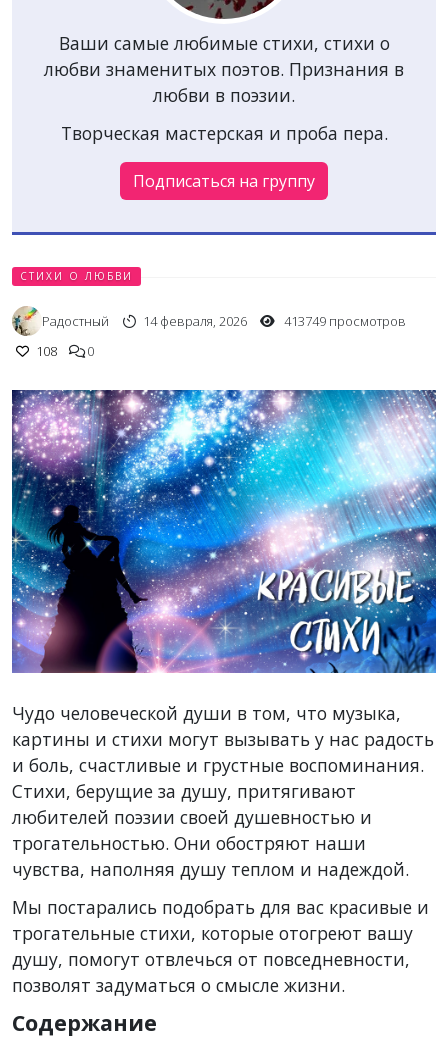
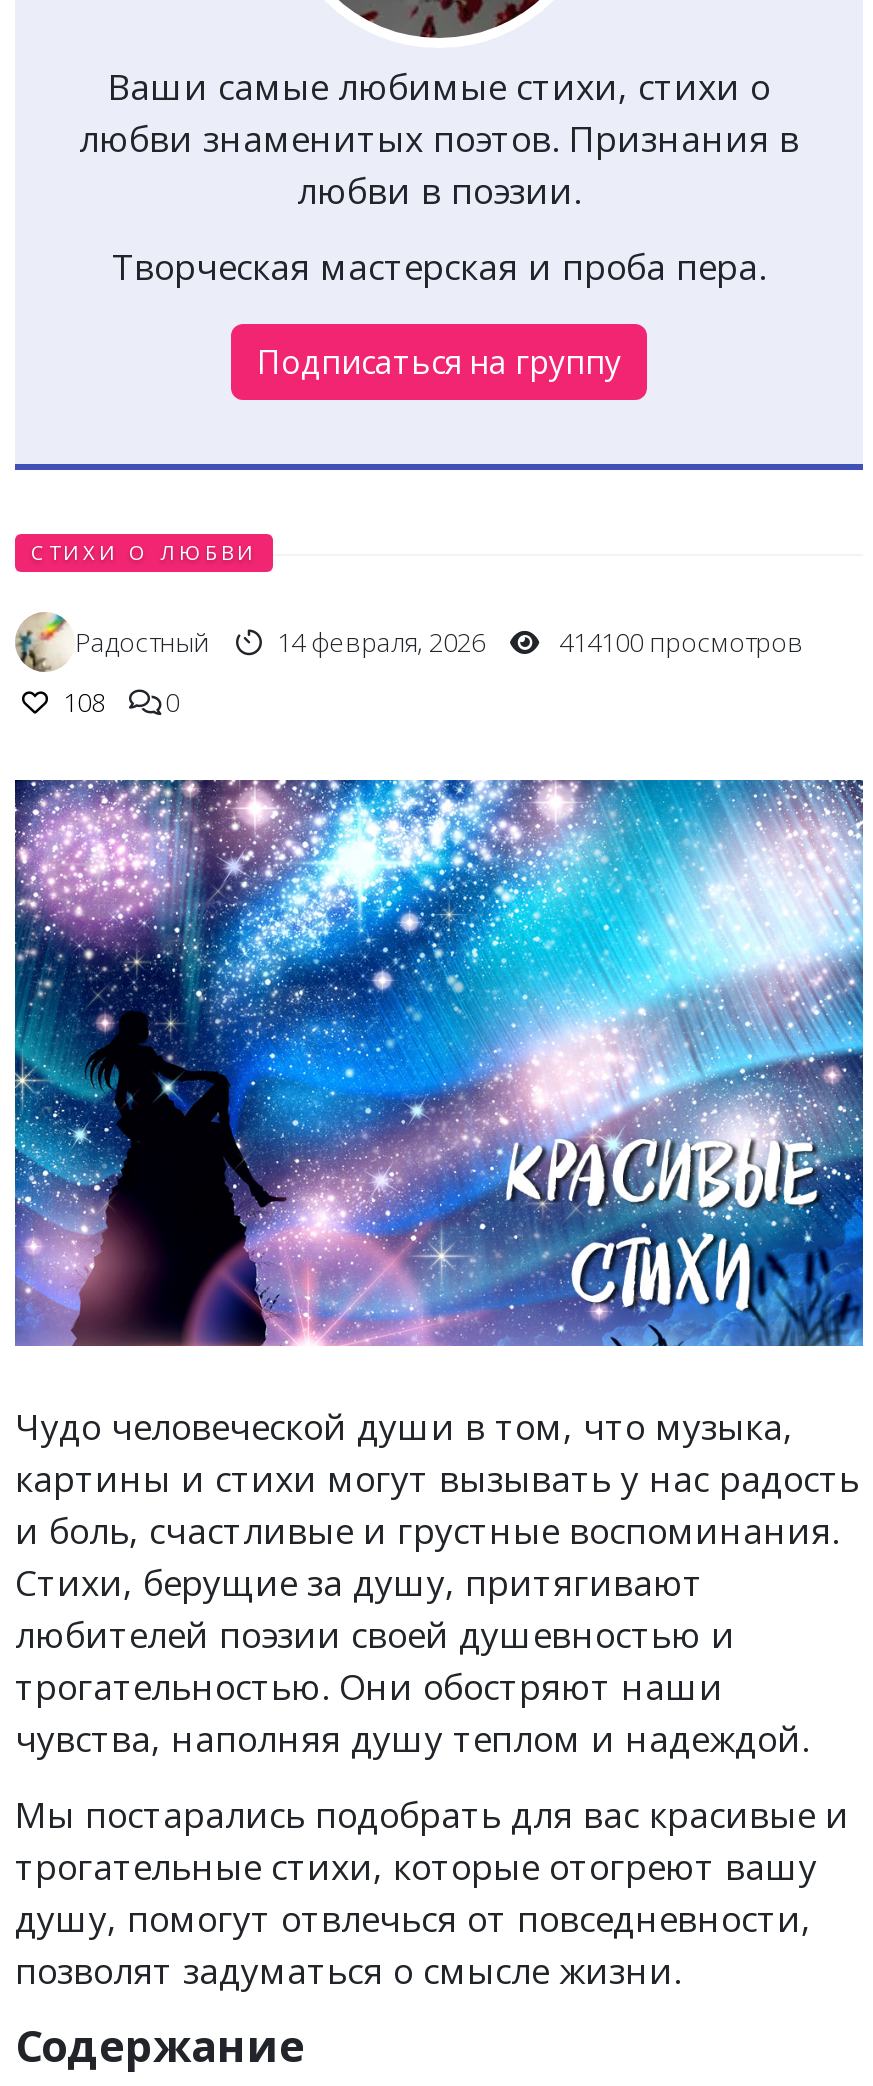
[42,312,406,330] Радостный 14 февраля, 2026 413749 просмотров -> [75,624,803,660] Радостный 14 февраля, 2026 414100 просмотров

